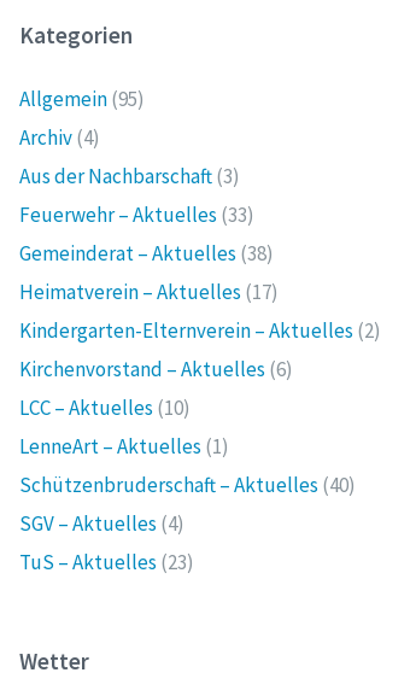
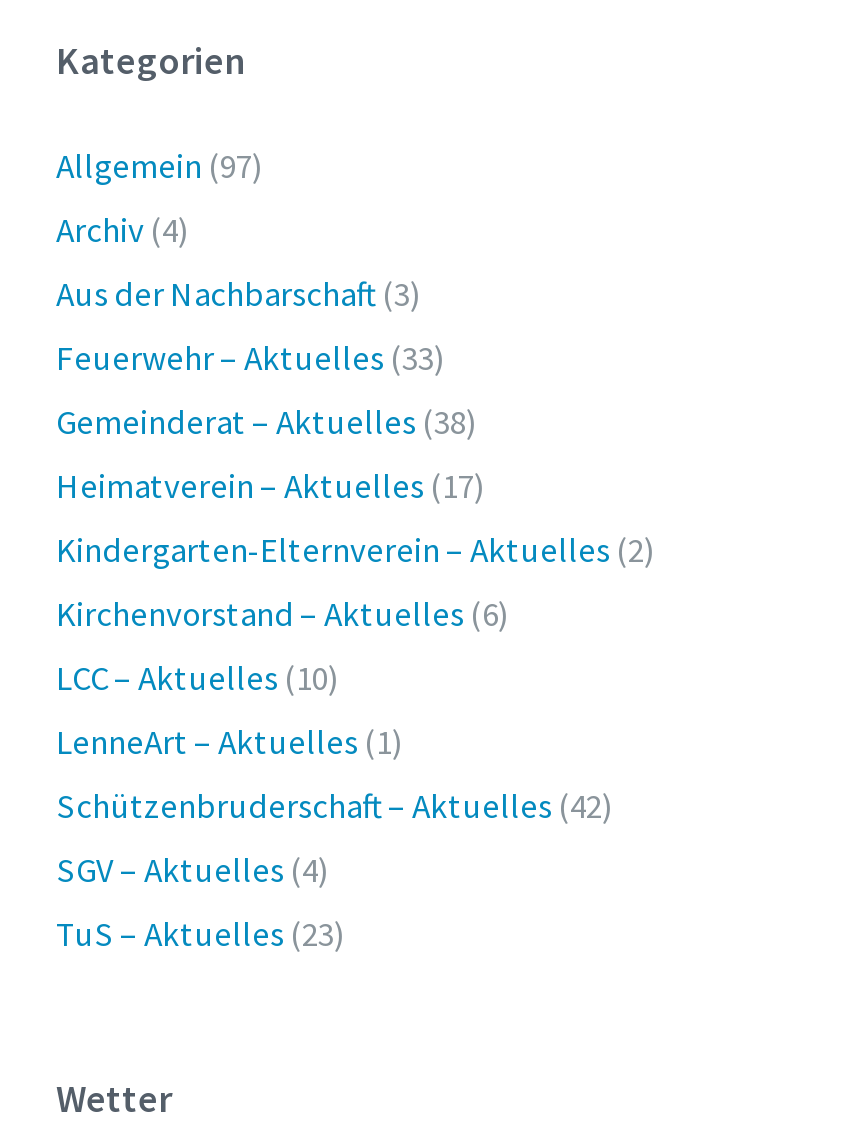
[19,86,145,113] Allgemein (95) -> [56,145,264,189] Allgemein (97)
[19,472,356,499] Schützenbruderschaft – Aktuelles (40) -> [56,785,614,829] Schützenbruderschaft – Aktuelles (42)

